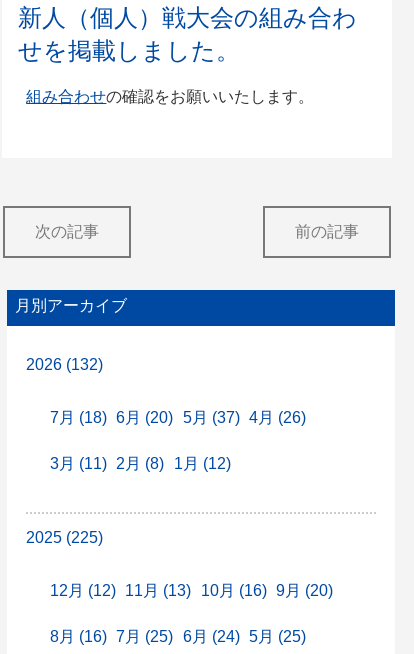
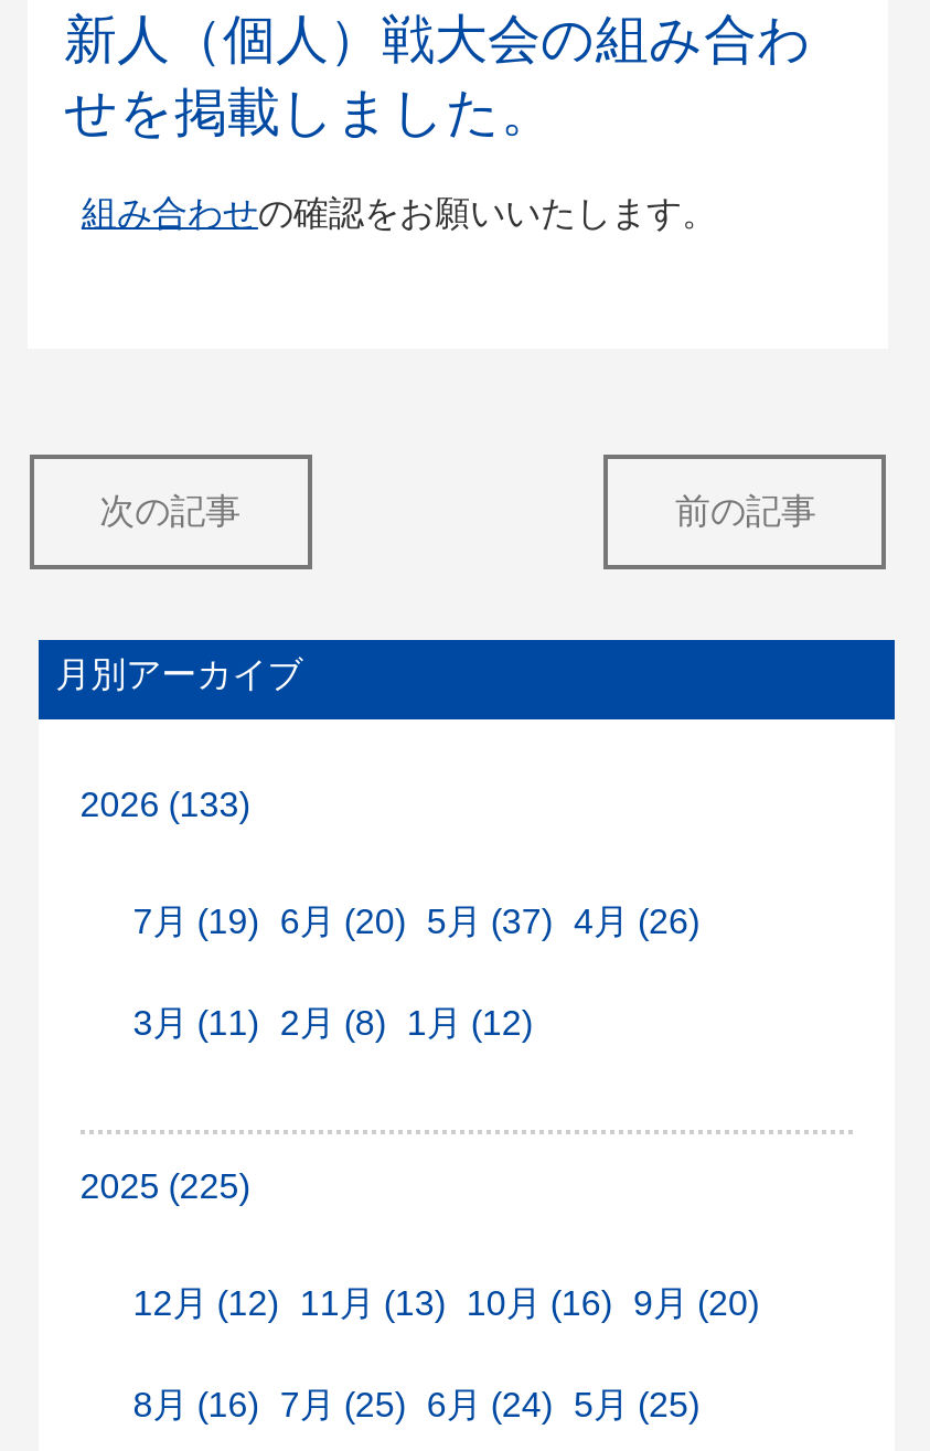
[26,356,103,373] 2026 (132) -> [80,787,250,824] 2026 (133)
[50,409,306,426] 7月 (18) 6月 (20) 5月 (37) 4月 (26) -> [133,903,699,940] 7月 (19) 6月 (20) 5月 (37) 4月 (26)

